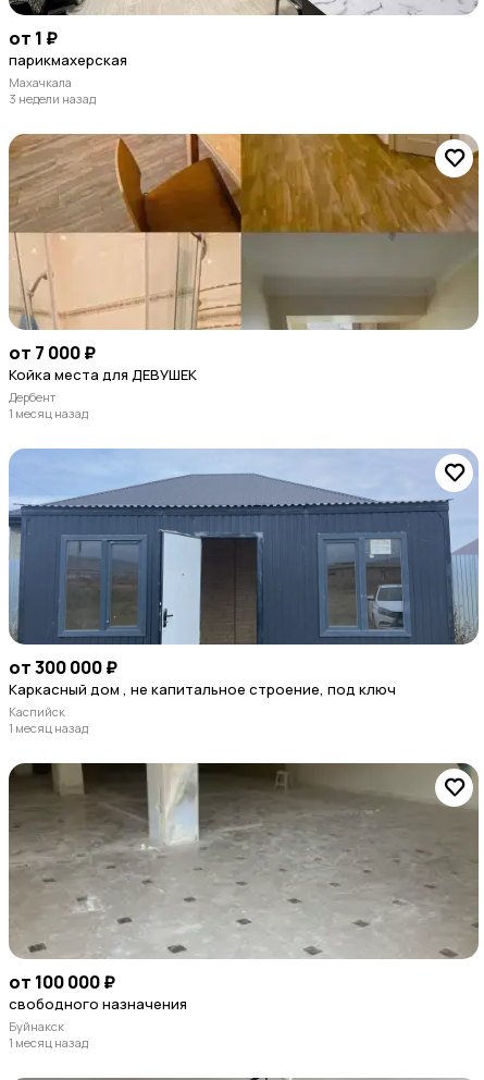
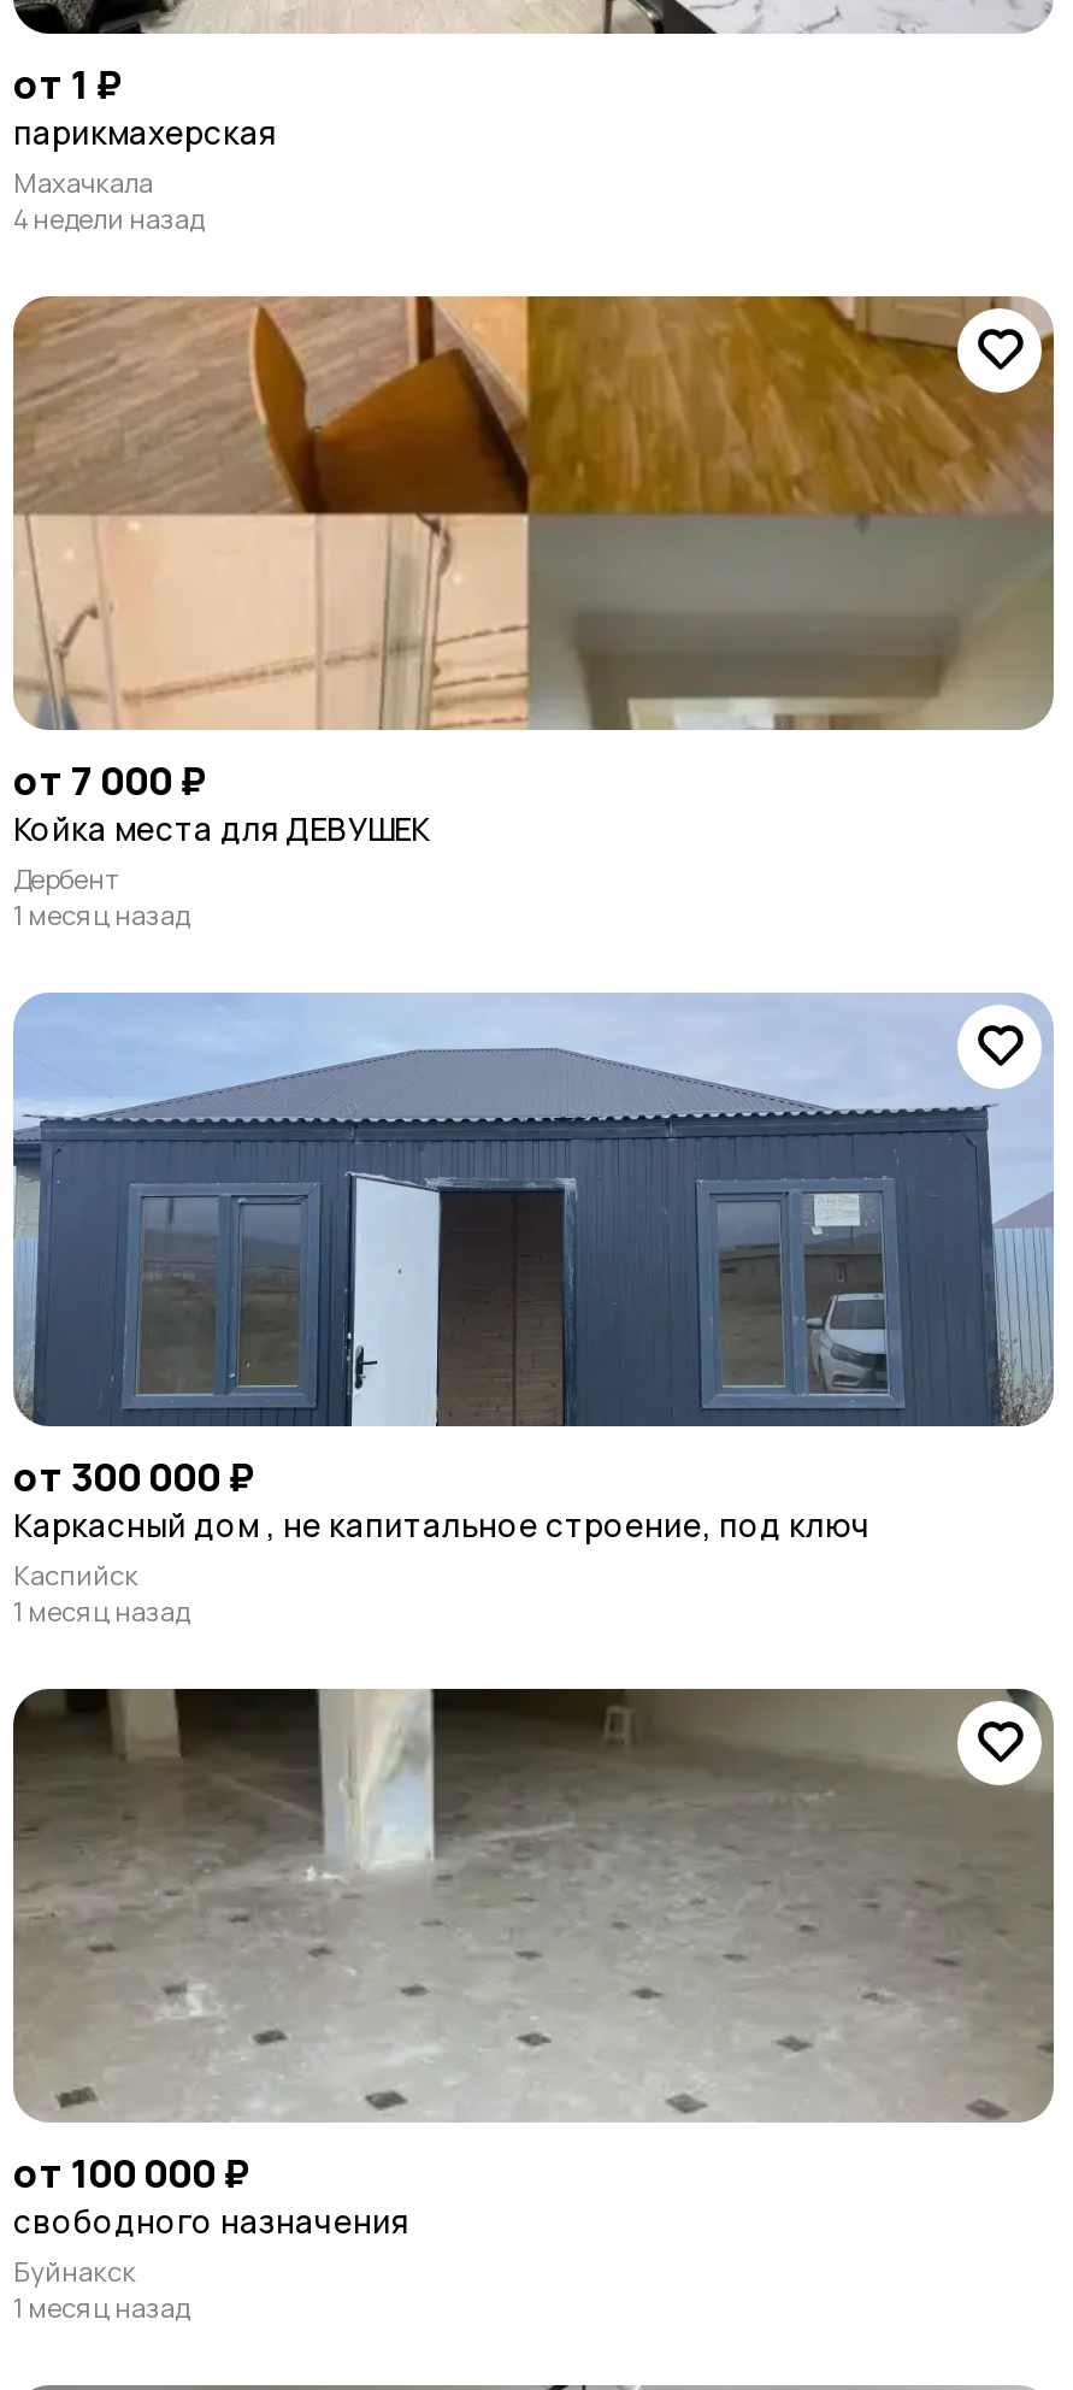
[9,90,96,107] 3 недели назад -> [13,200,204,236] 4 недели назад

